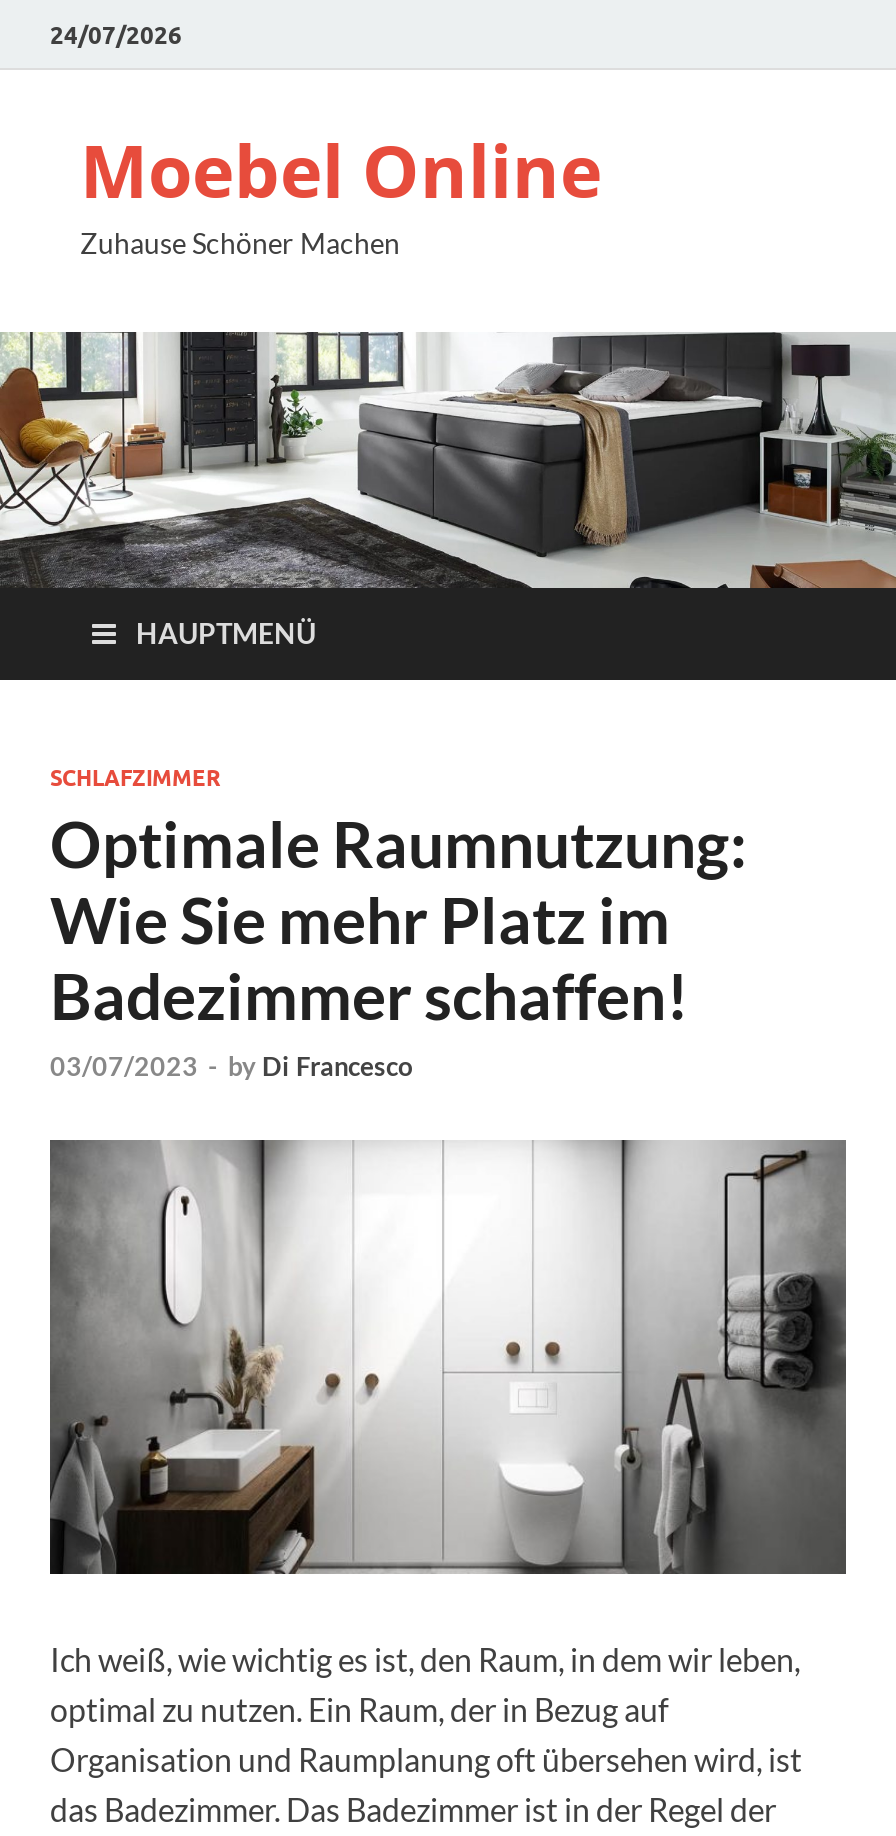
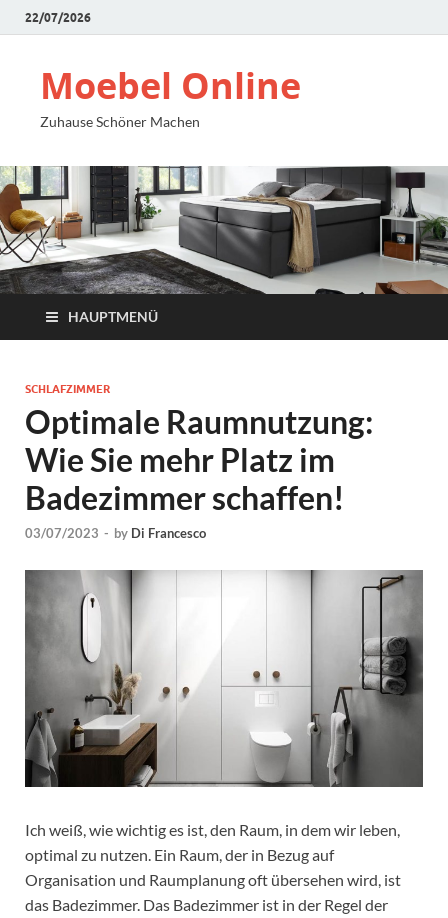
[50,19,182,49] 24/07/2026 -> [25,9,91,24] 22/07/2026

